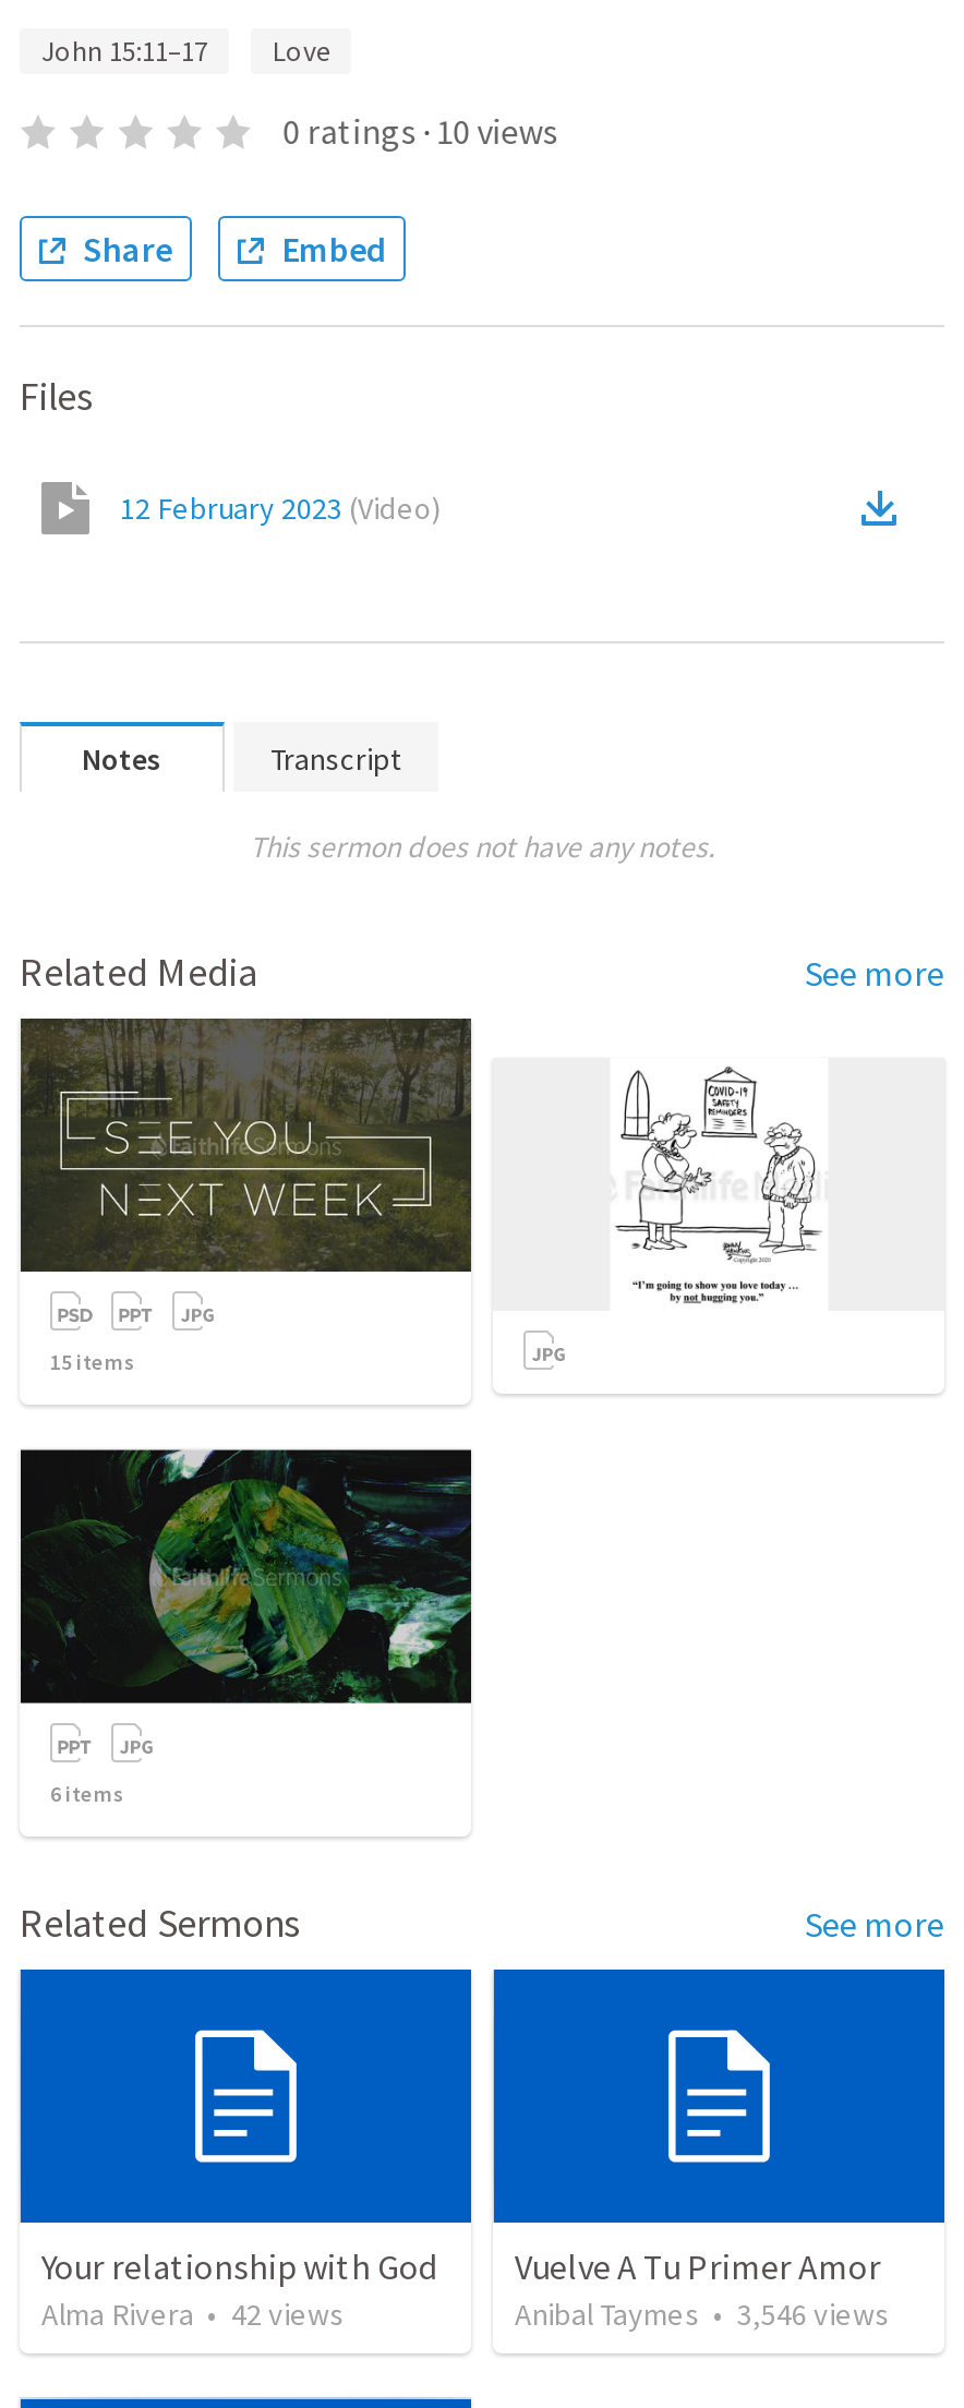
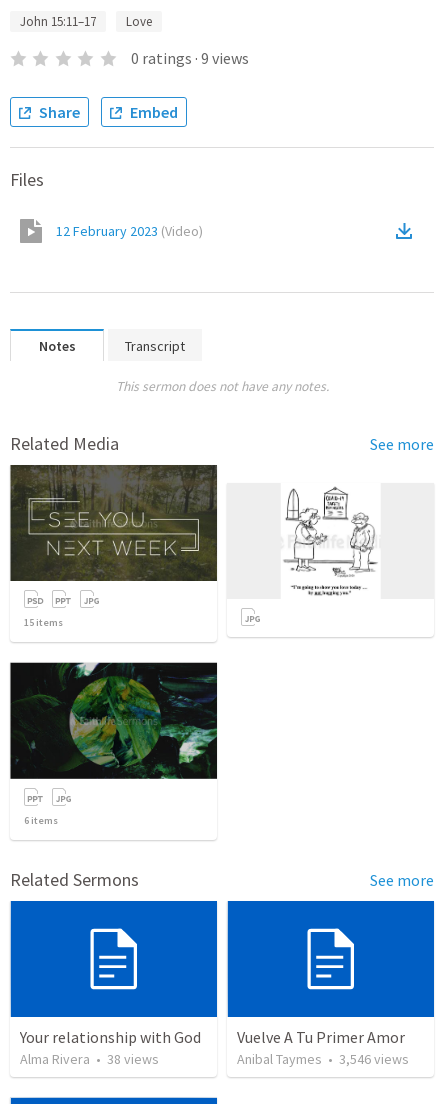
[283,109,558,153] 0 ratings · 10 views -> [131,48,249,68] 0 ratings · 9 views
[41,2295,345,2334] Alma Rivera • 42 views -> [20,1050,159,1068] Alma Rivera • 38 views

